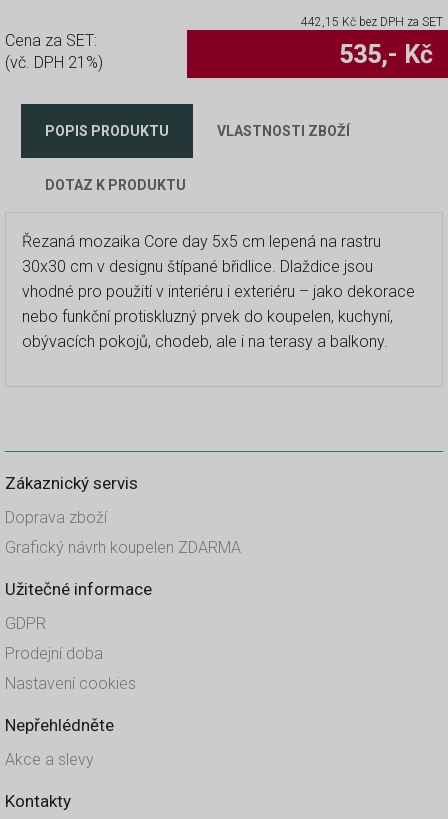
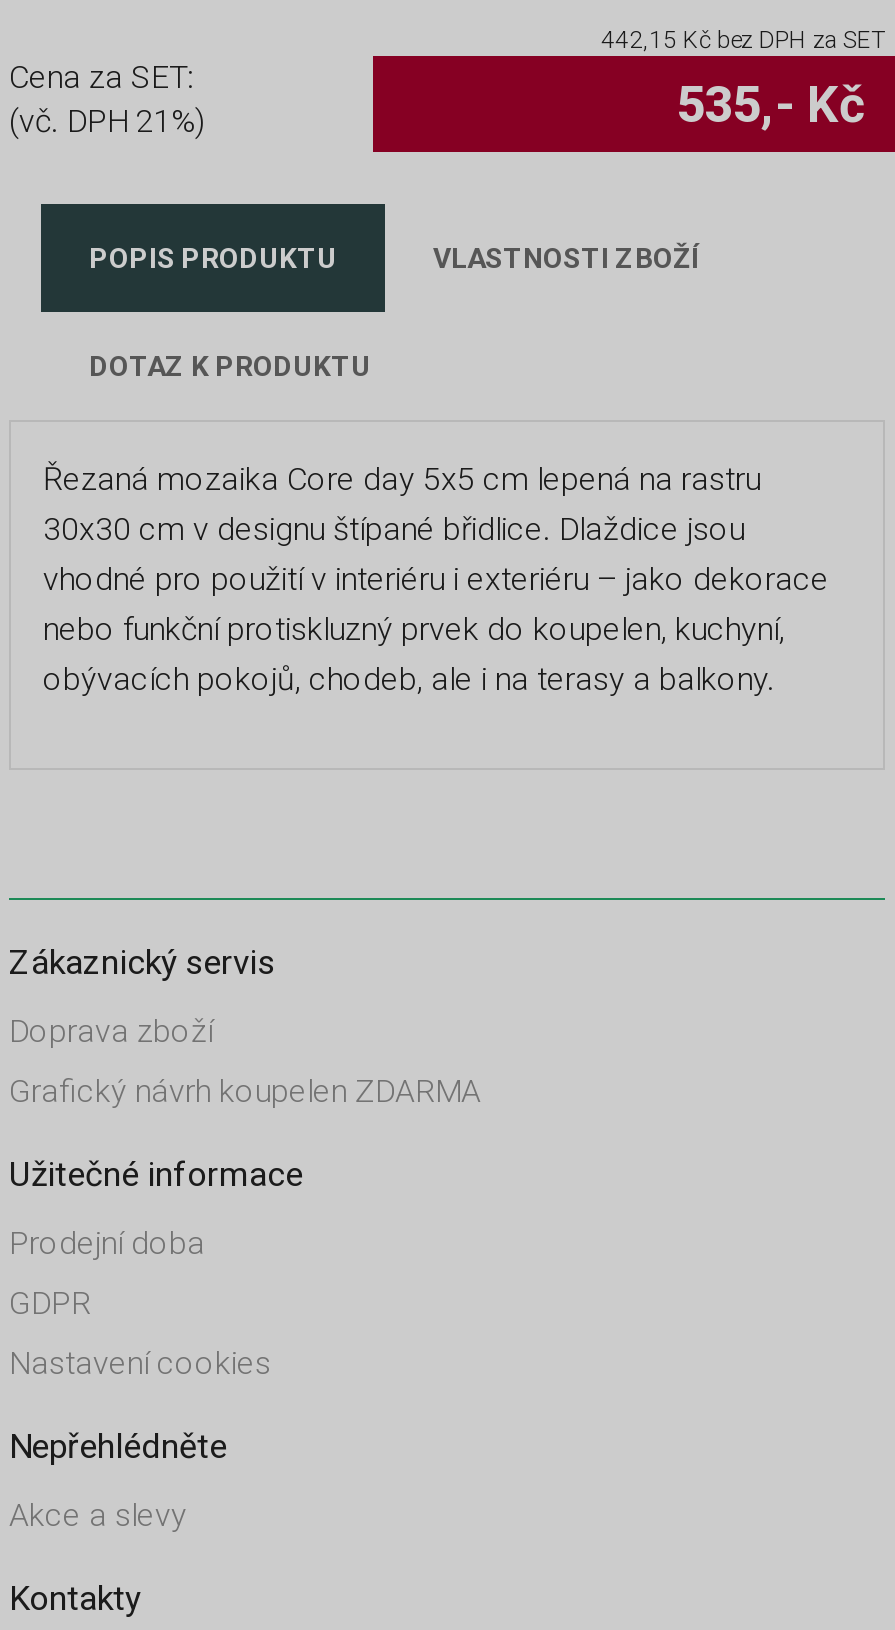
moved [5,614,46,633] -> [9,1284,91,1322]: GDPR
moved [5,644,103,663] -> [9,1224,205,1262]: Prodejní doba

